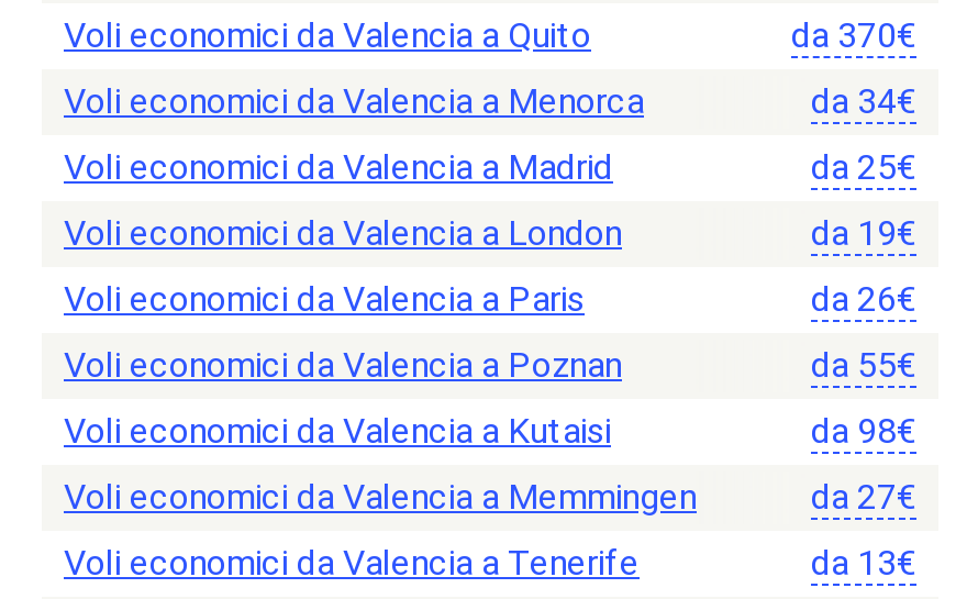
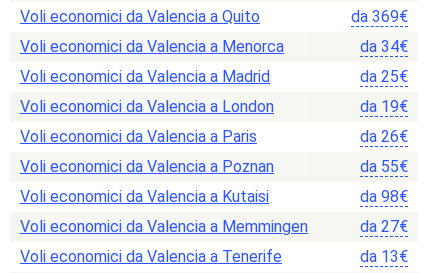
[791,14,916,56] da 370€ -> [351,7,408,26] da 369€

